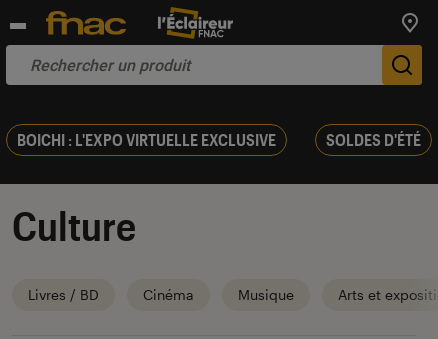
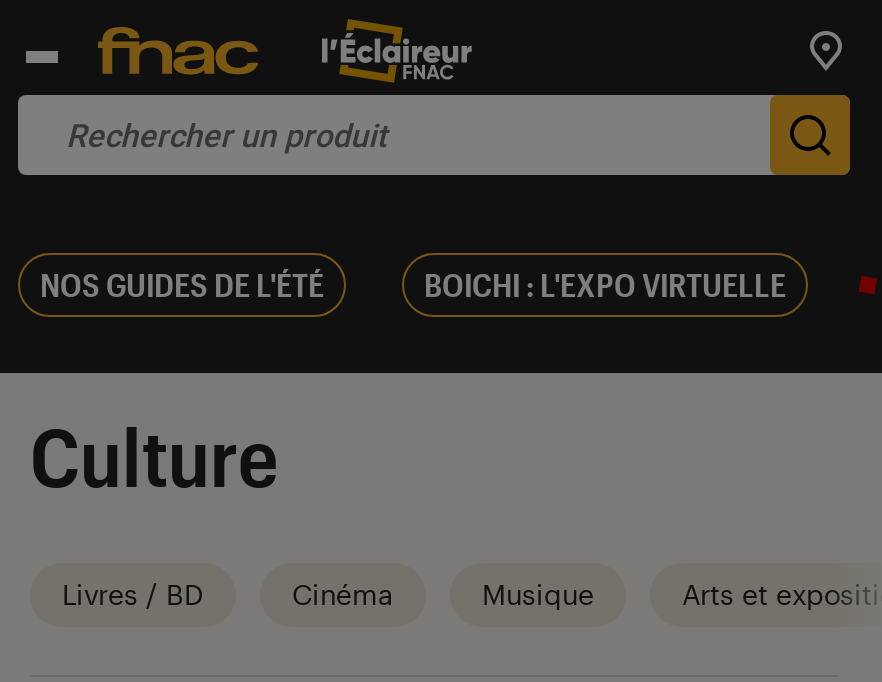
[17,130,421,149] BOICHI : L'EXPO VIRTUELLE EXCLUSIVE | SOLDES D'ÉTÉ -> [40,265,786,303] NOS GUIDES DE L'ÉTÉ | BOICHI : L'EXPO VIRTUELLE

